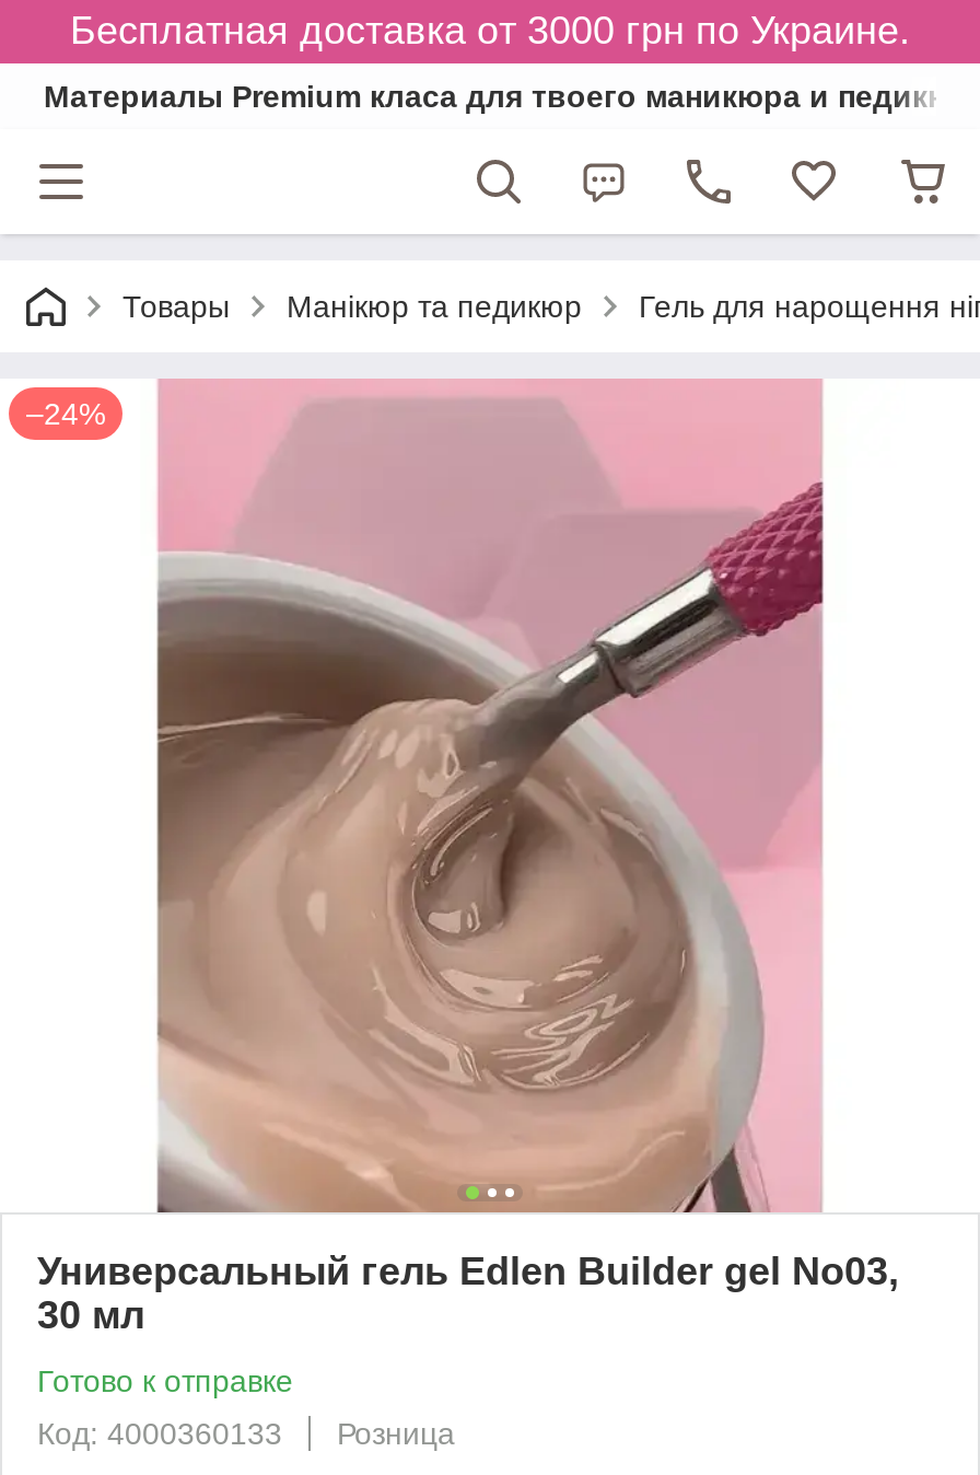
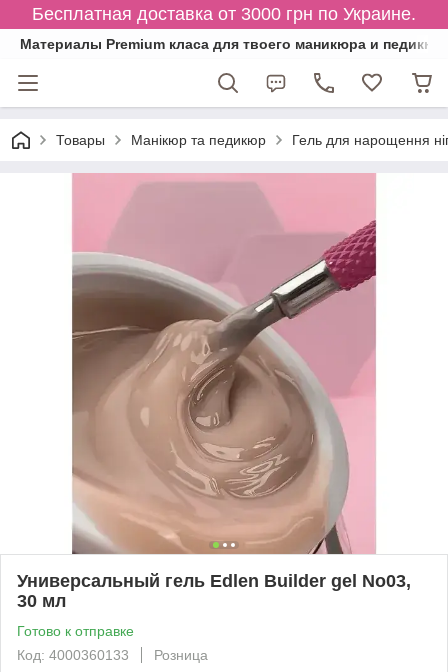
[26,396,105,431] –24% -> none

